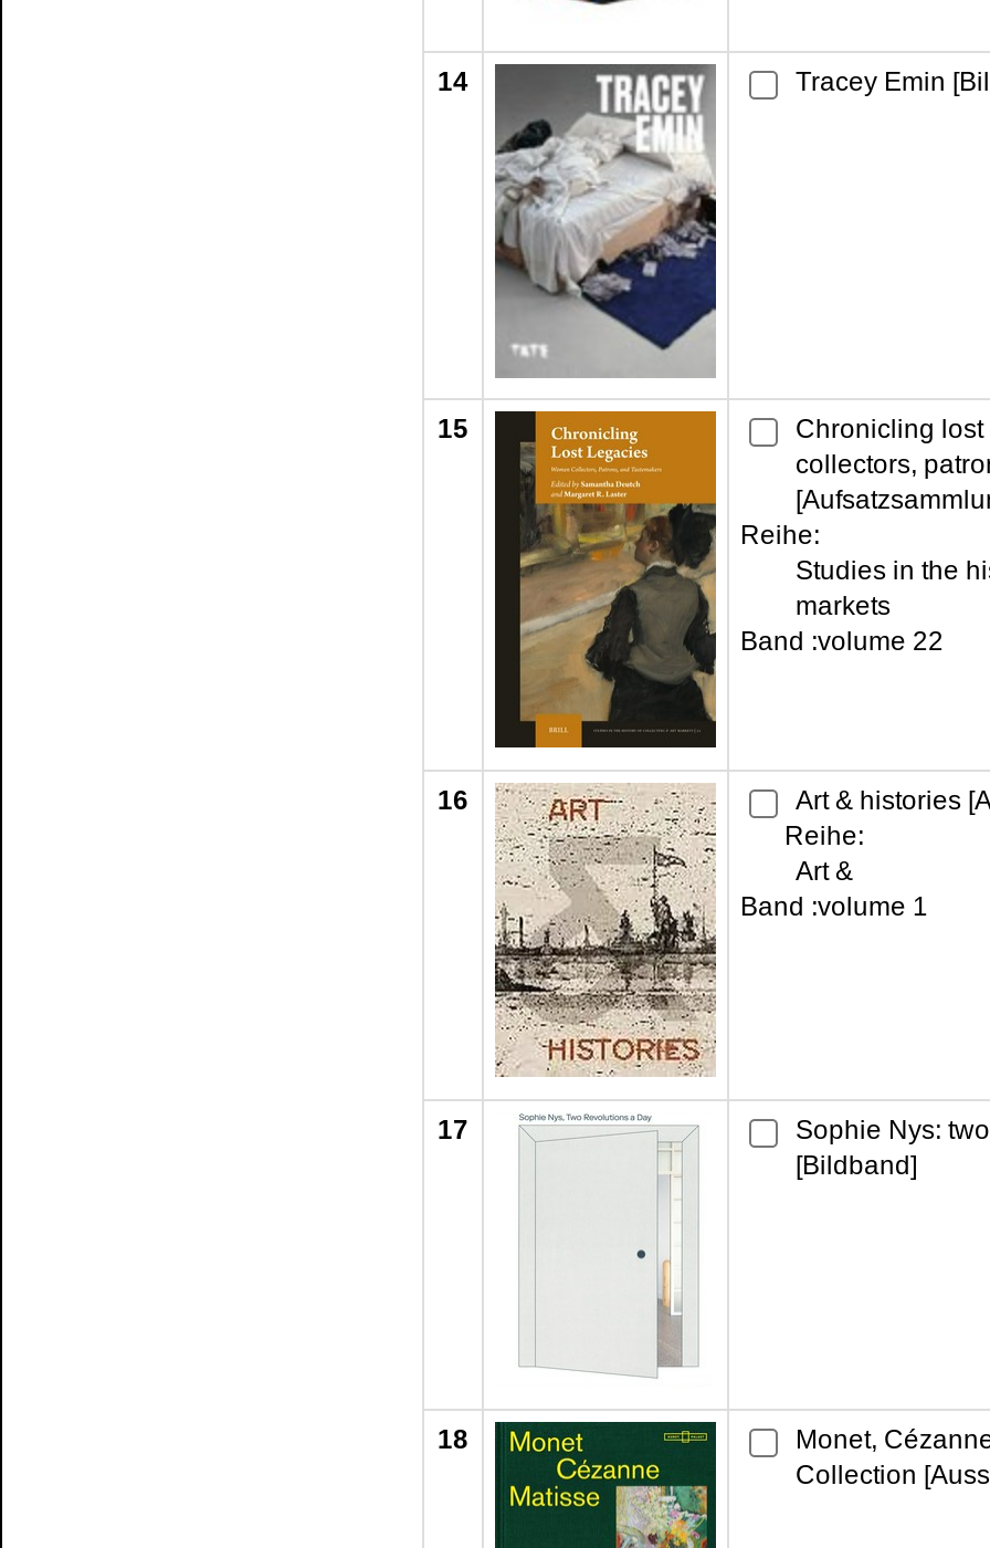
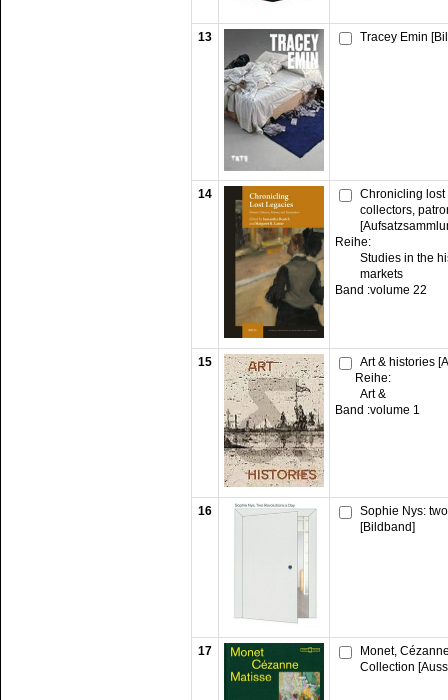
[438,66,468,97] 14 -> [198,30,212,44] 13
[438,413,468,444] 15 -> [198,187,212,201] 14
[438,785,468,816] 16 -> [198,355,212,369] 15
[438,1114,468,1145] 17 -> [198,504,212,518] 16
[438,1424,468,1455] 18 -> [198,644,212,658] 17

